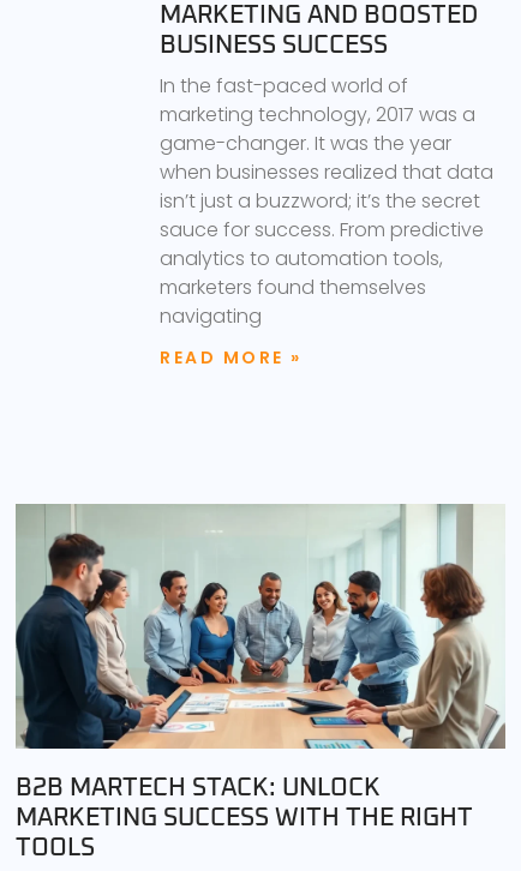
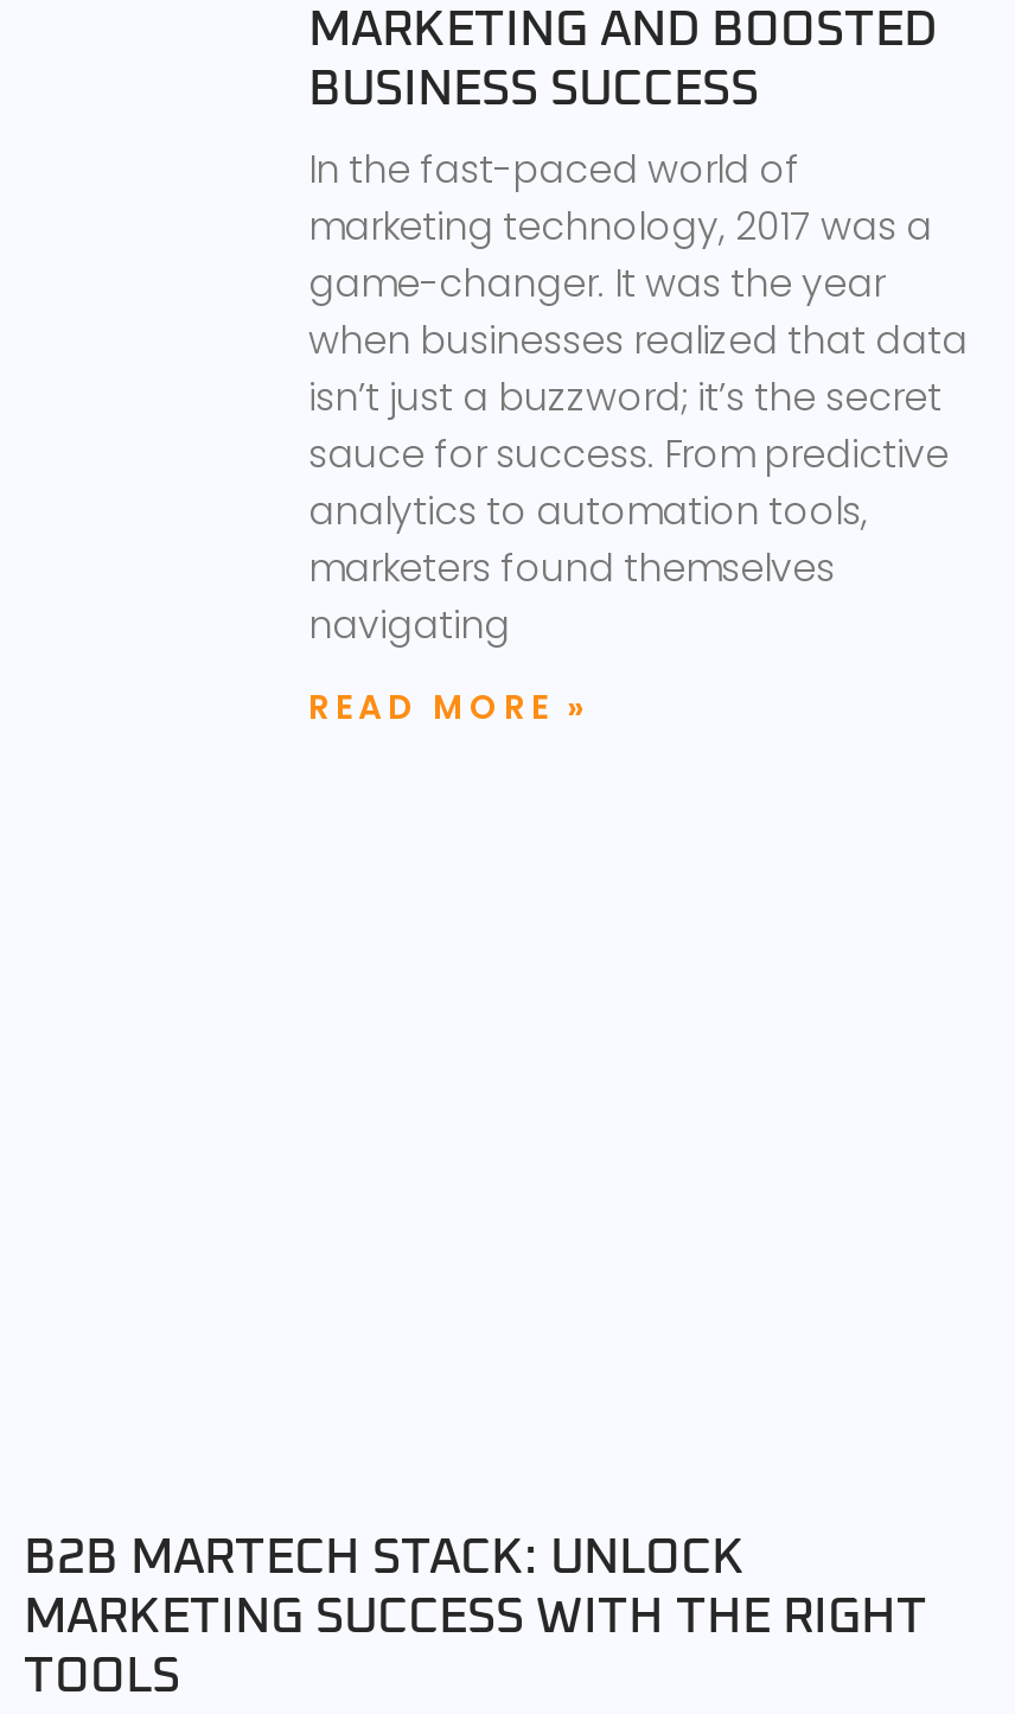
[14,503,507,750] [image] -> none

